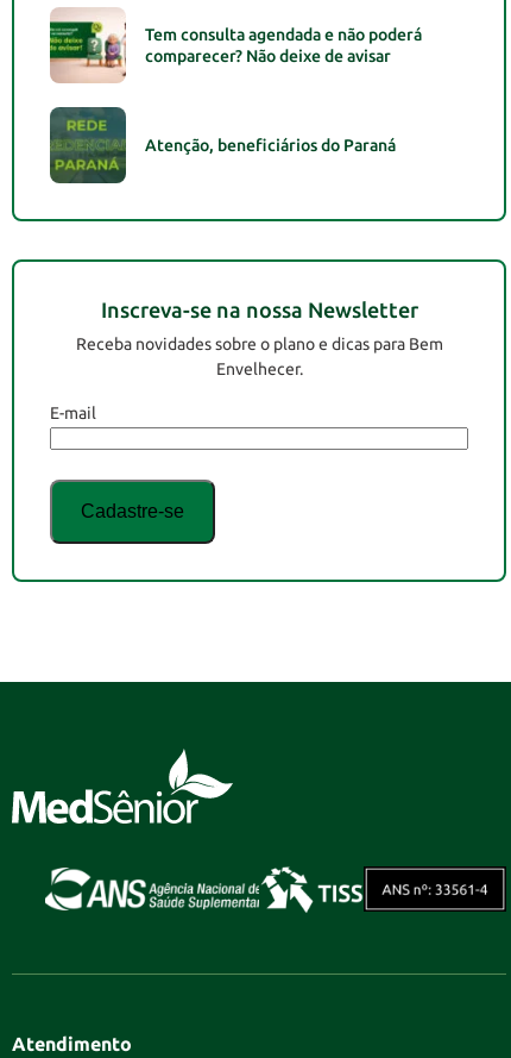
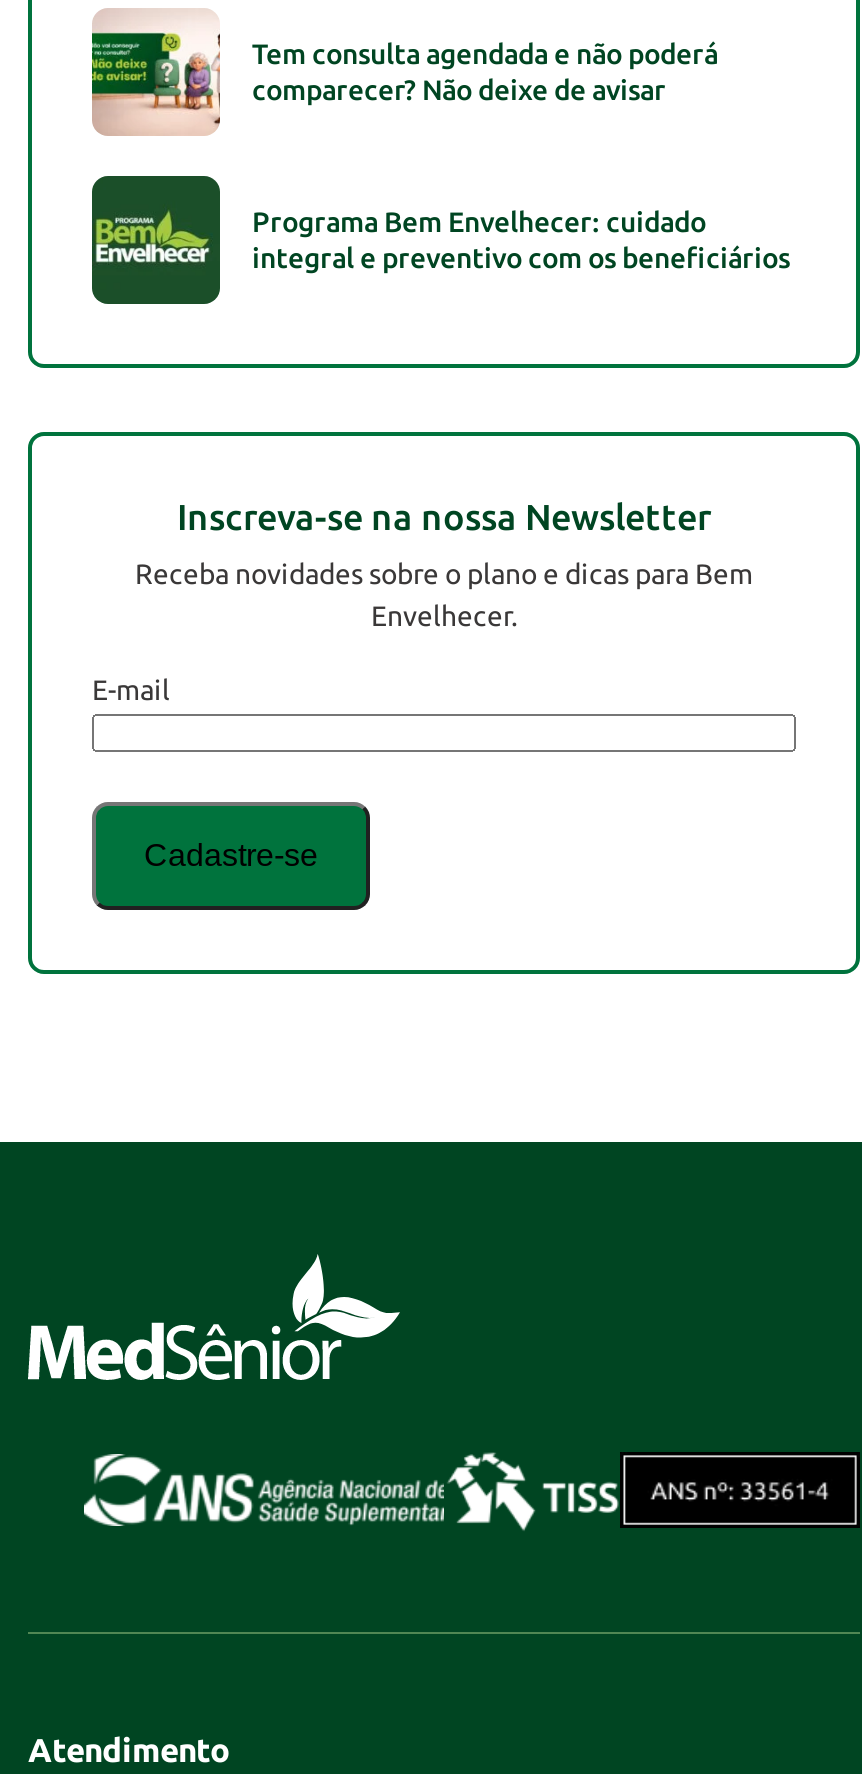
[50,107,396,182] [image] | Atenção, beneficiários do Paraná -> [94,176,790,300] [image] | Programa Bem Envelhecer: cuidado | integral e preventivo com os beneficiários

